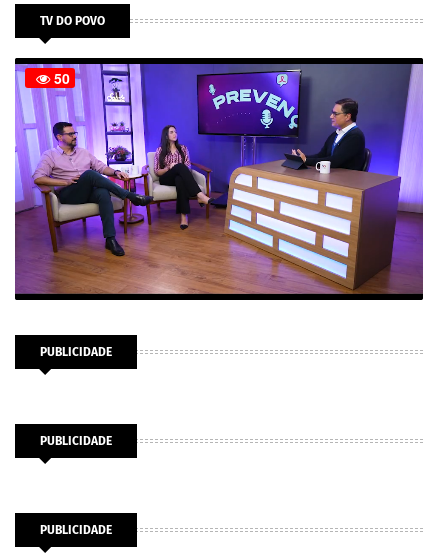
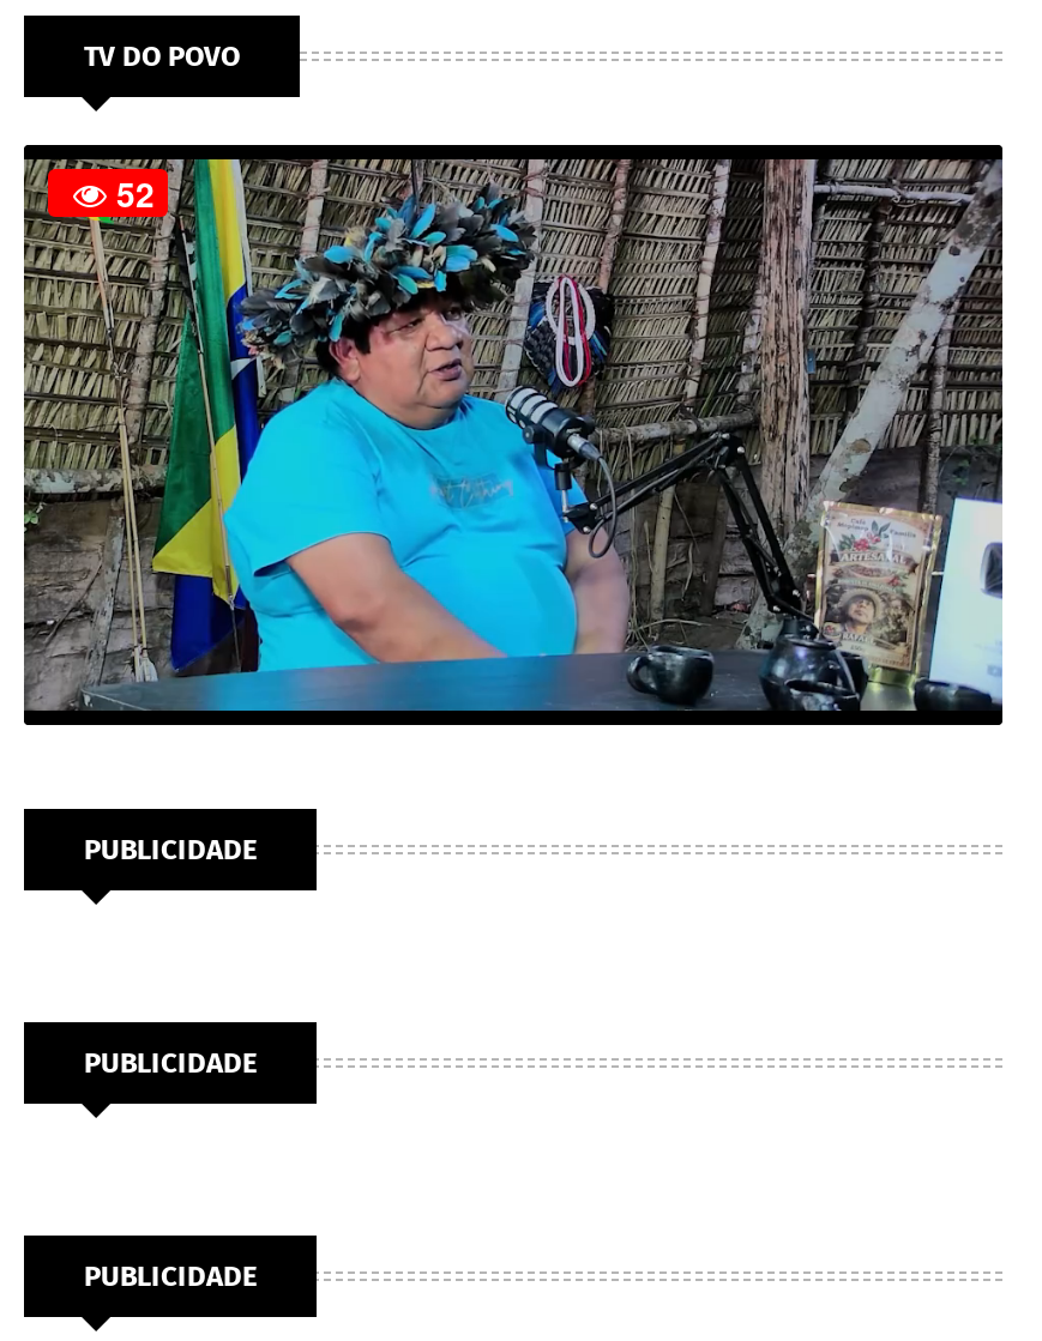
[14,63,424,295] [image] -> [22,157,1005,713] [image]

